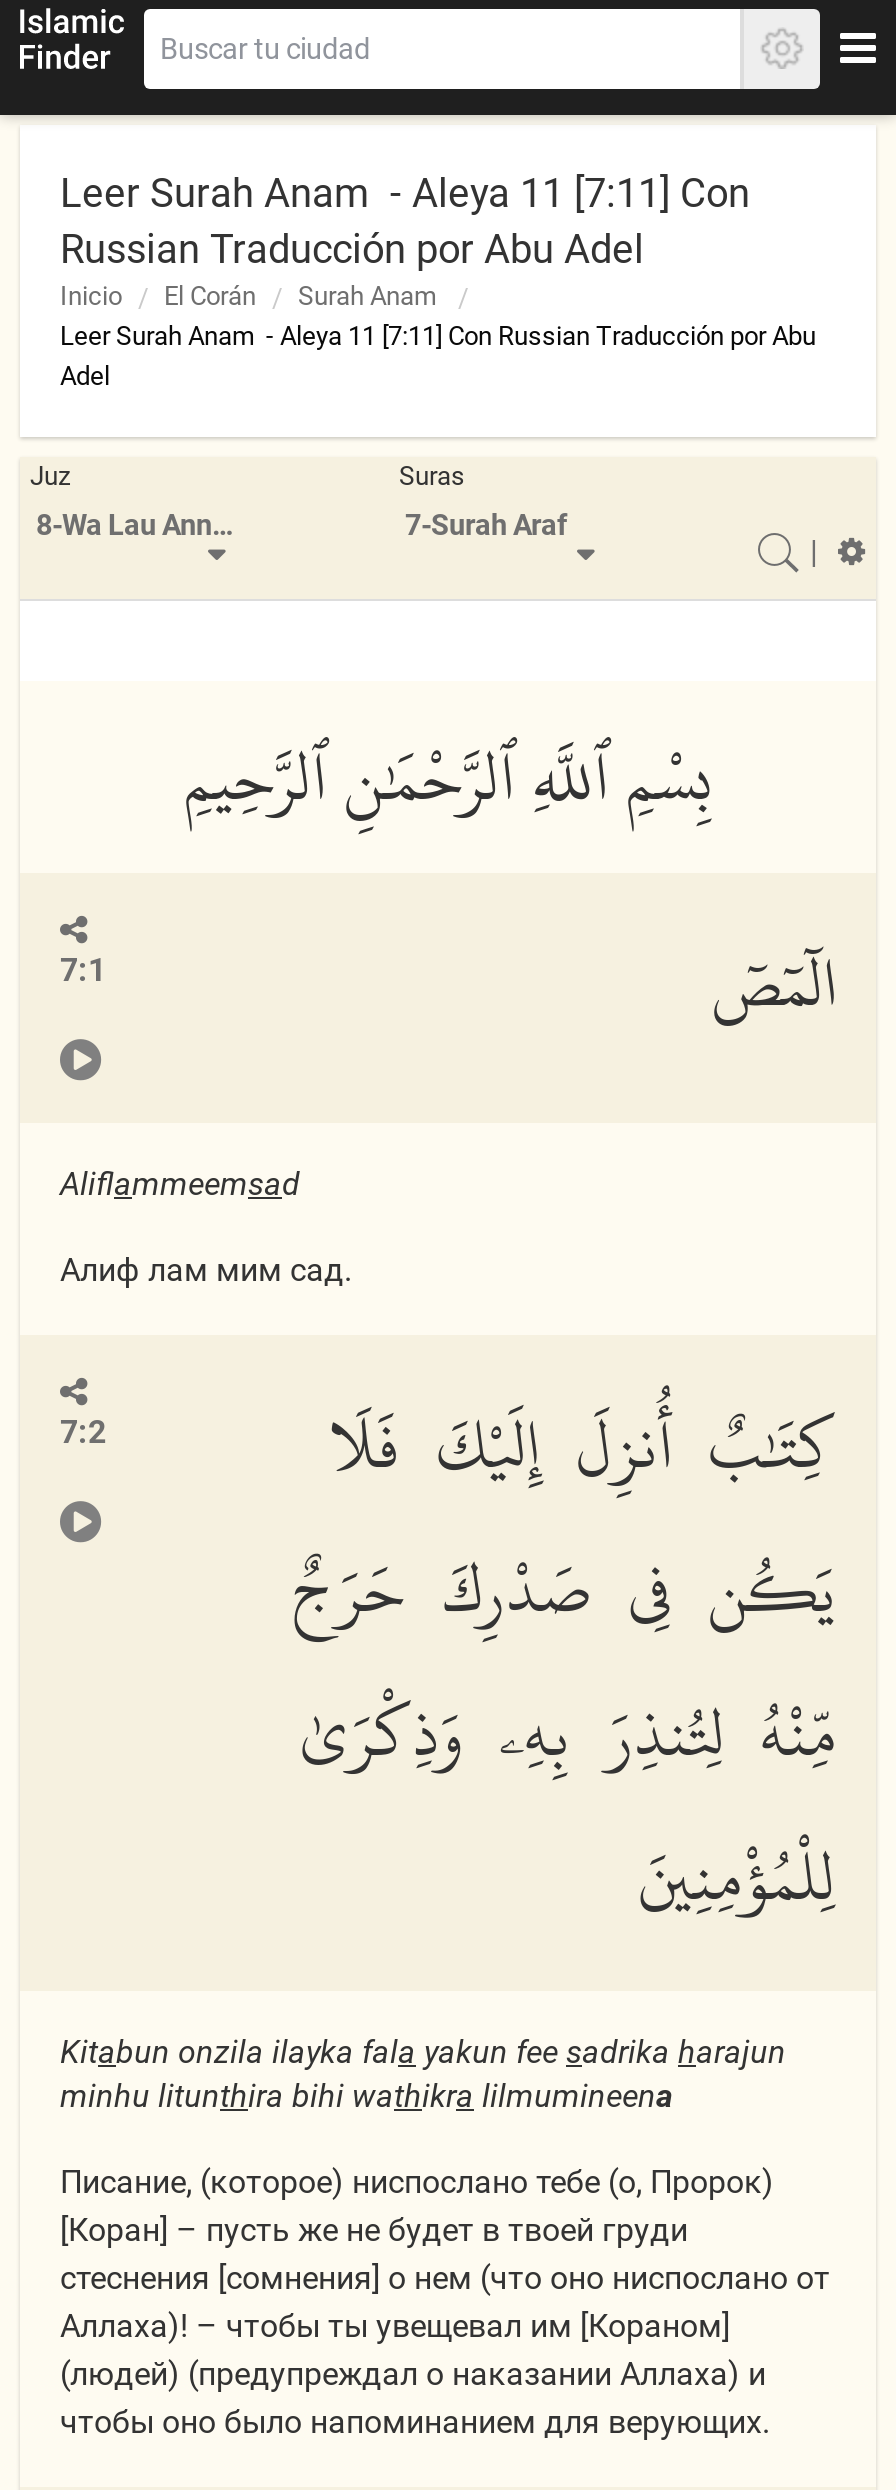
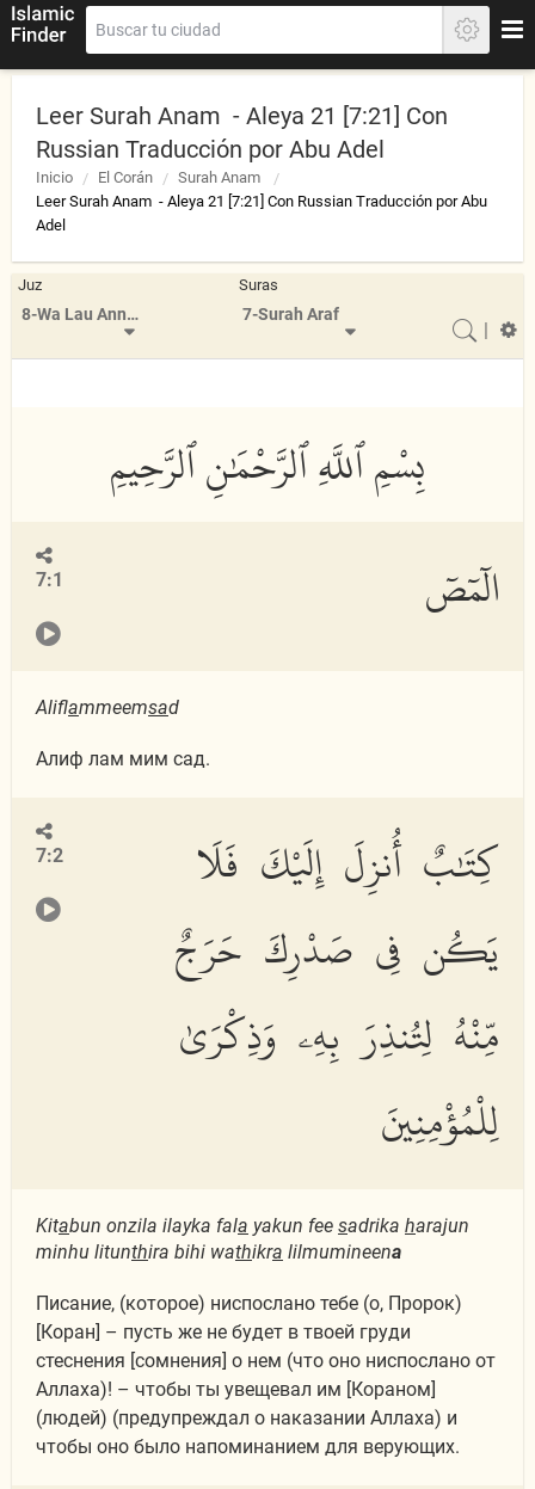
[60,169,750,217] Leer Surah Anam - Aleya 11 [7:11] Con -> [36,101,448,130] Leer Surah Anam - Aleya 21 [7:21] Con
[60,321,816,351] Leer Surah Anam - Aleya 11 [7:11] Con Russian Traducción por Abu -> [36,192,487,210] Leer Surah Anam - Aleya 21 [7:21] Con Russian Traducción por Abu

